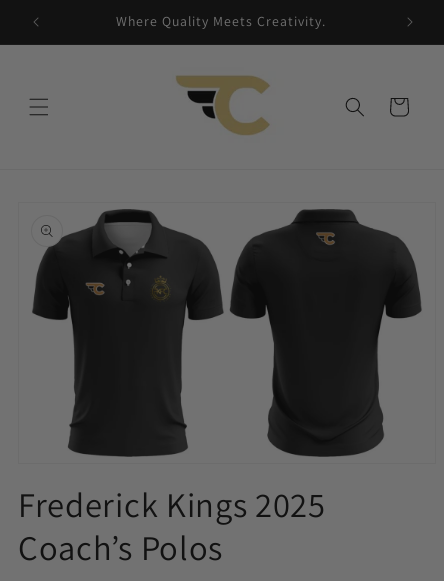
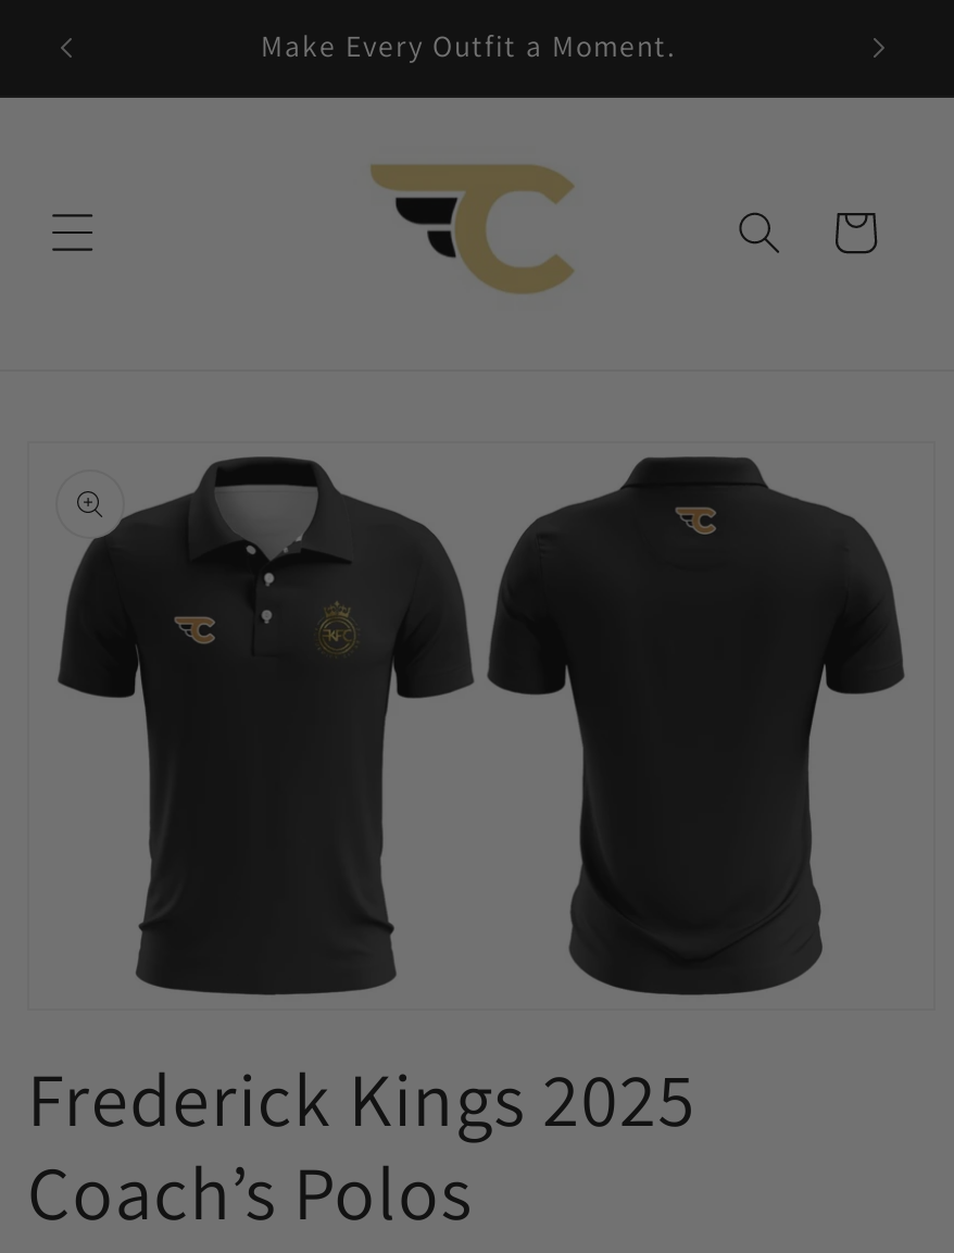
[116,12,326,30] Where Quality Meets Creativity. -> [263,26,678,65] Make Every Outfit a Moment.

